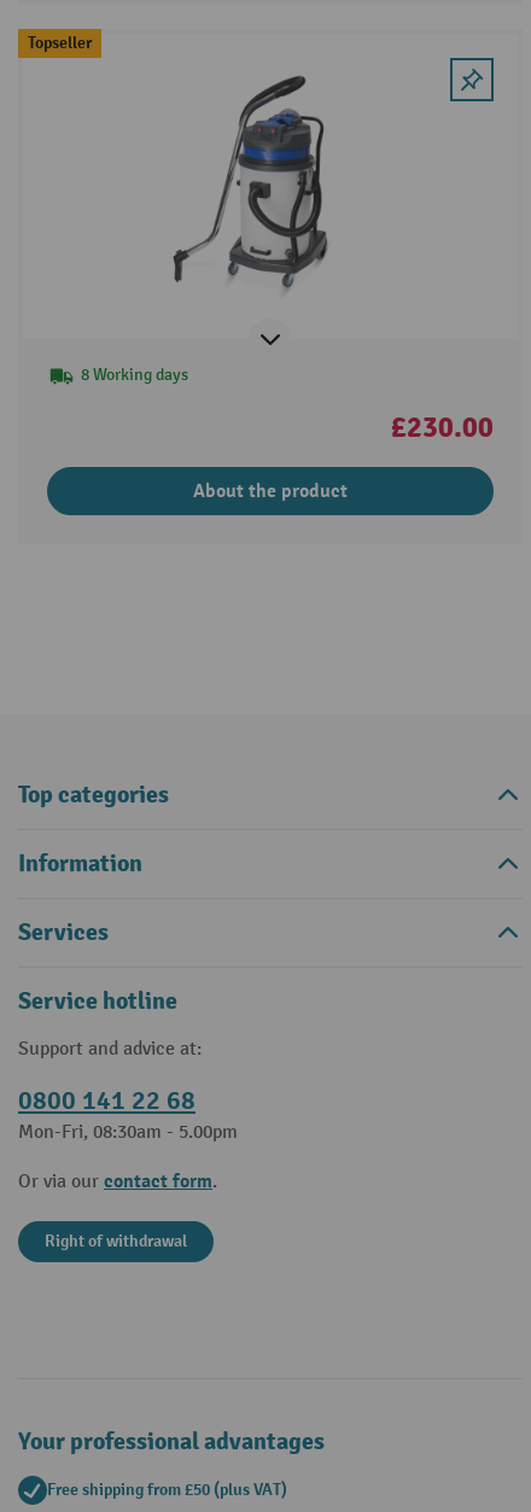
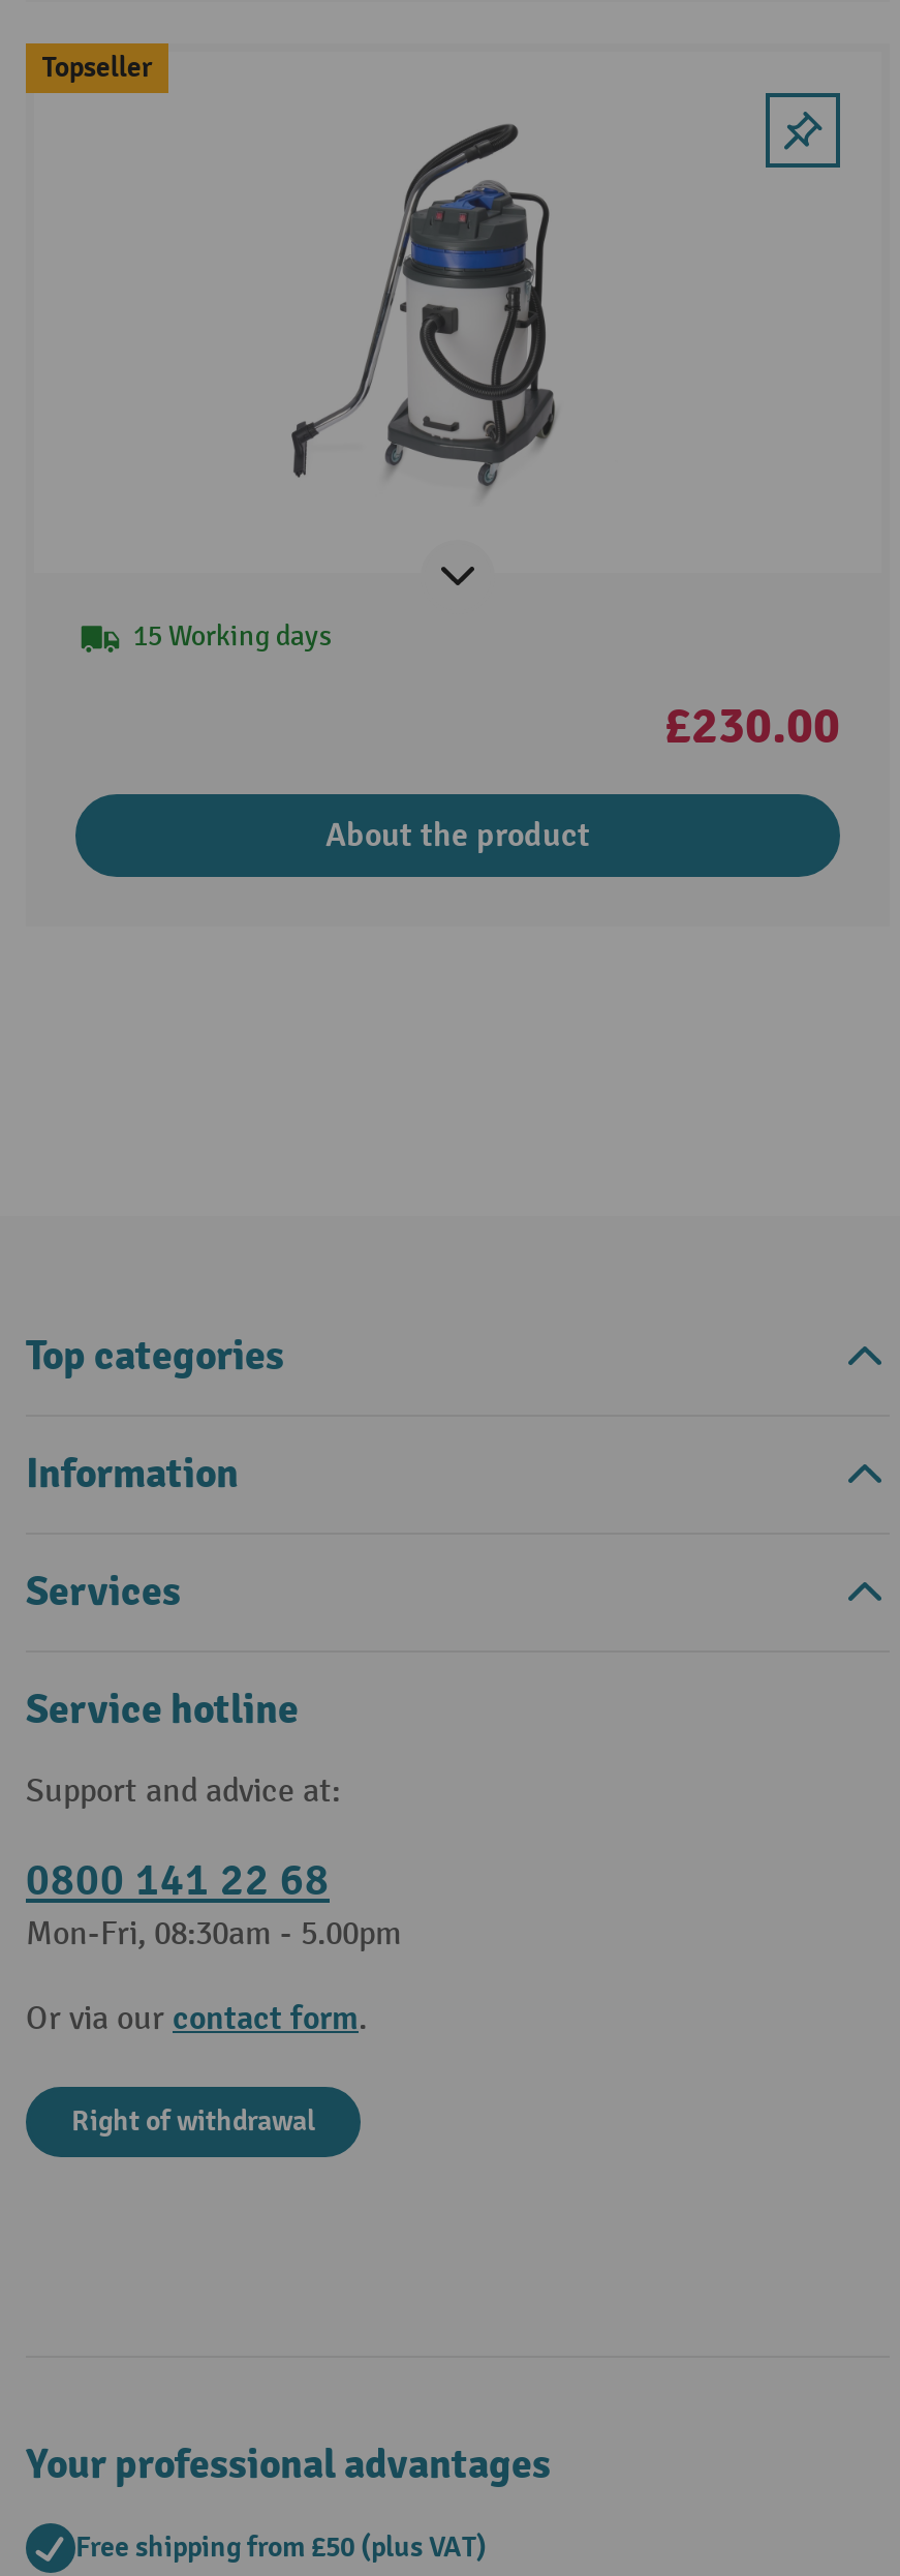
[81,364,188,385] 8 Working days -> [133,618,331,653] 15 Working days

